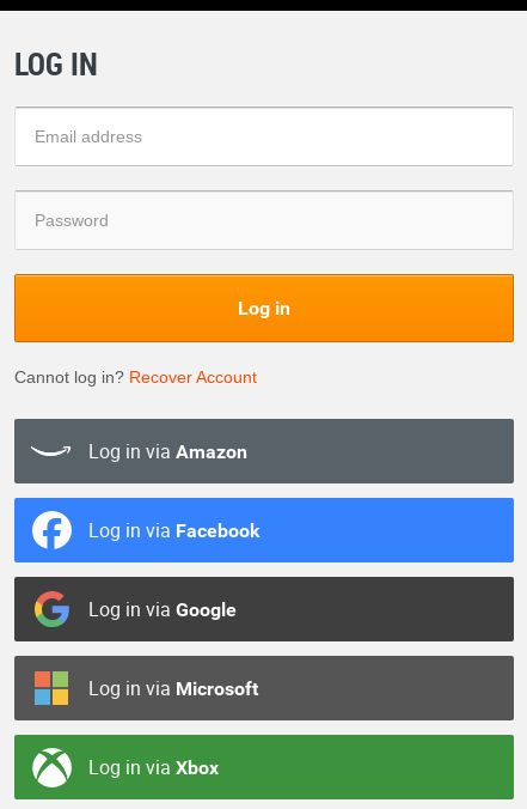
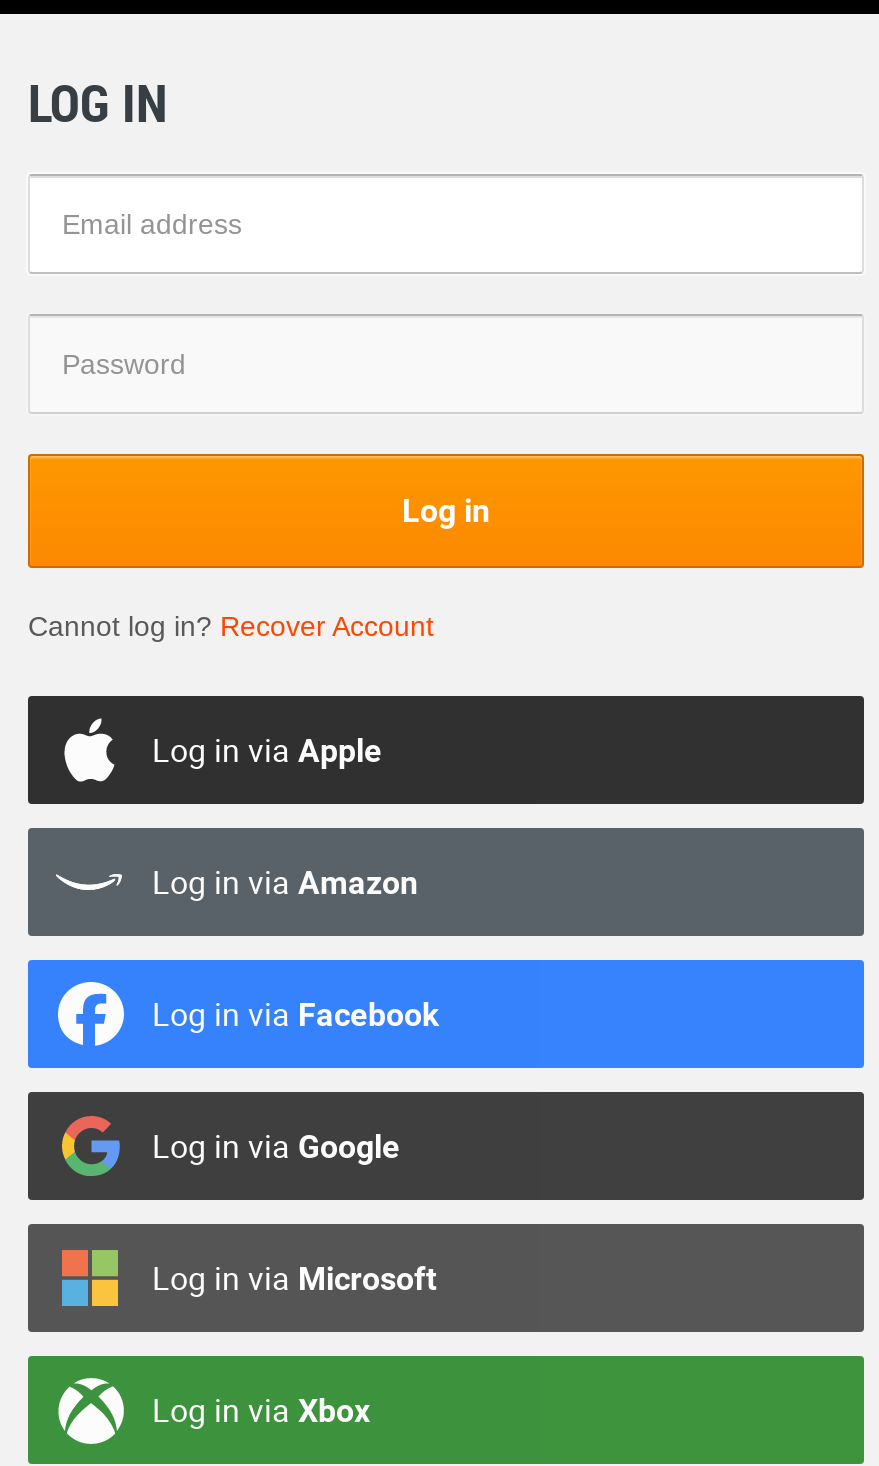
none -> [152,727,382,771] Log in via Apple

